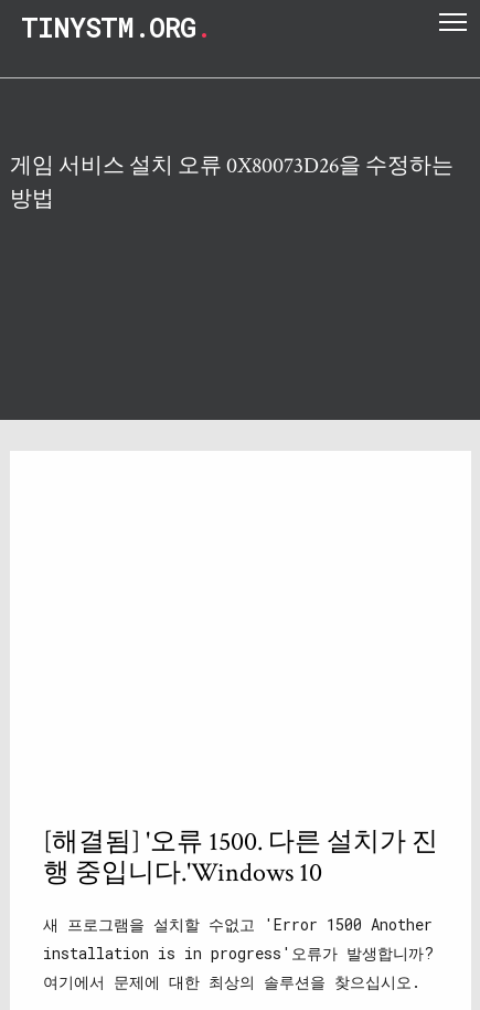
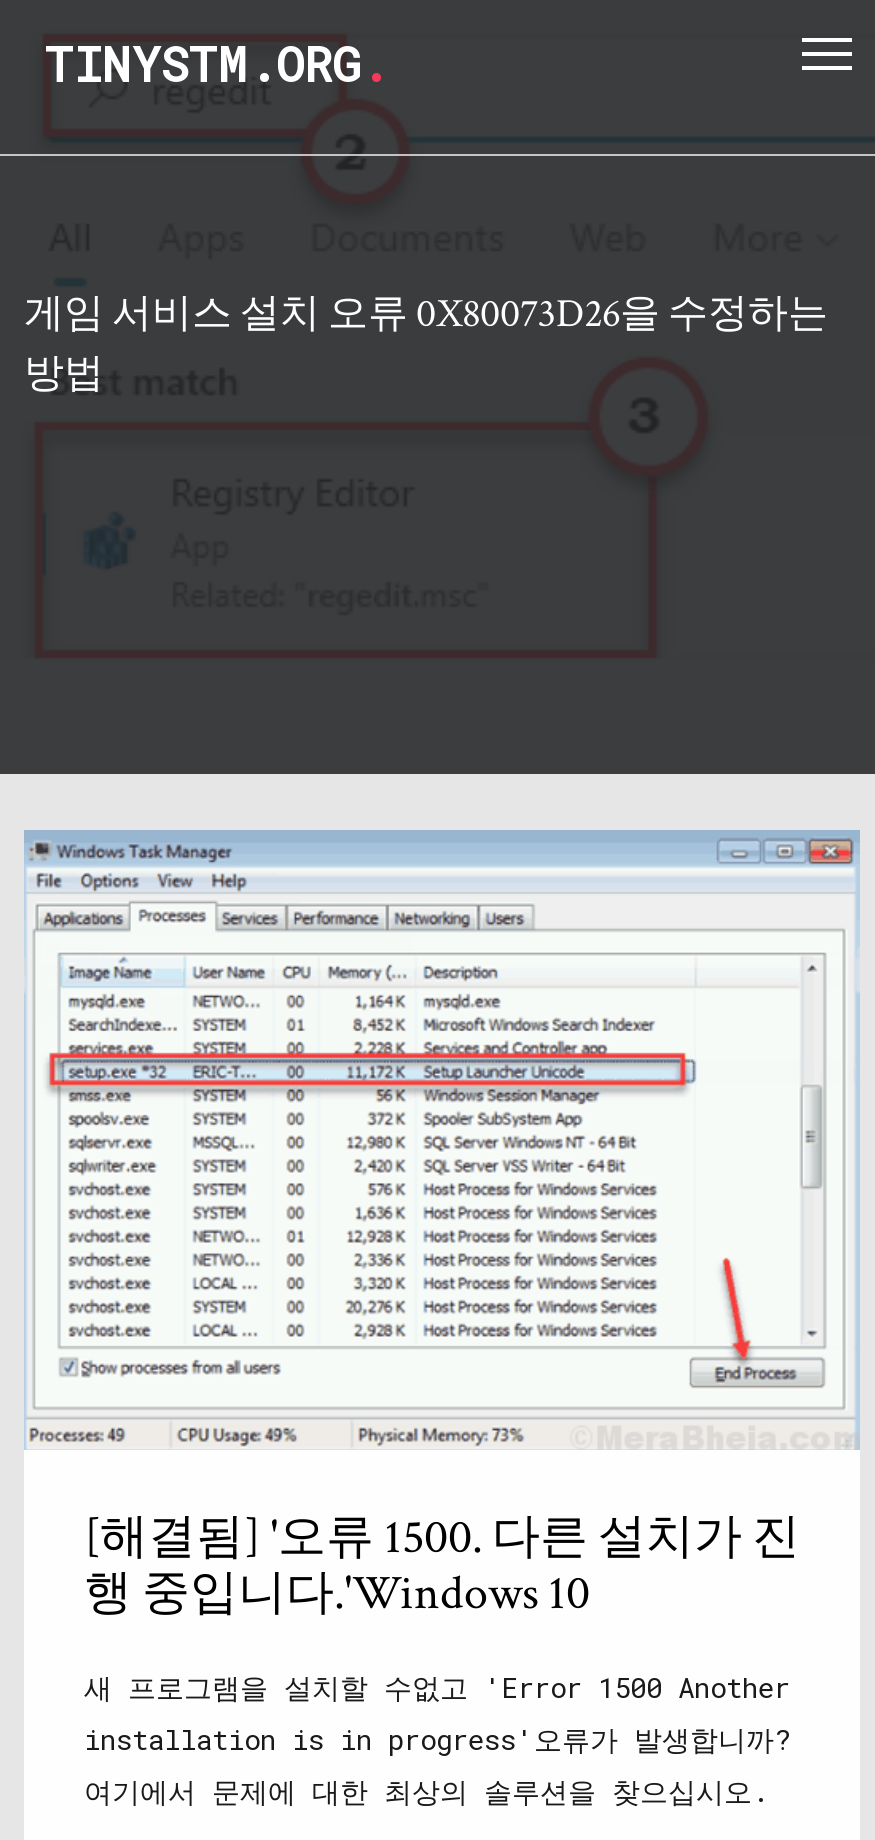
none -> [24,830,860,1450] [image]

